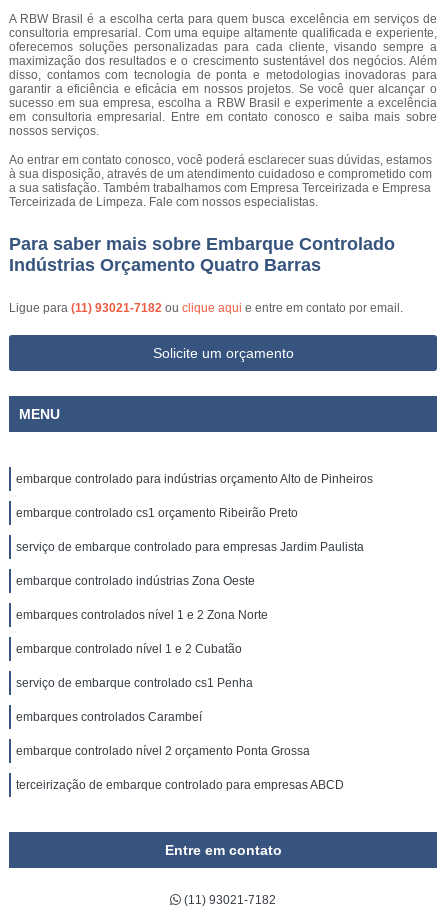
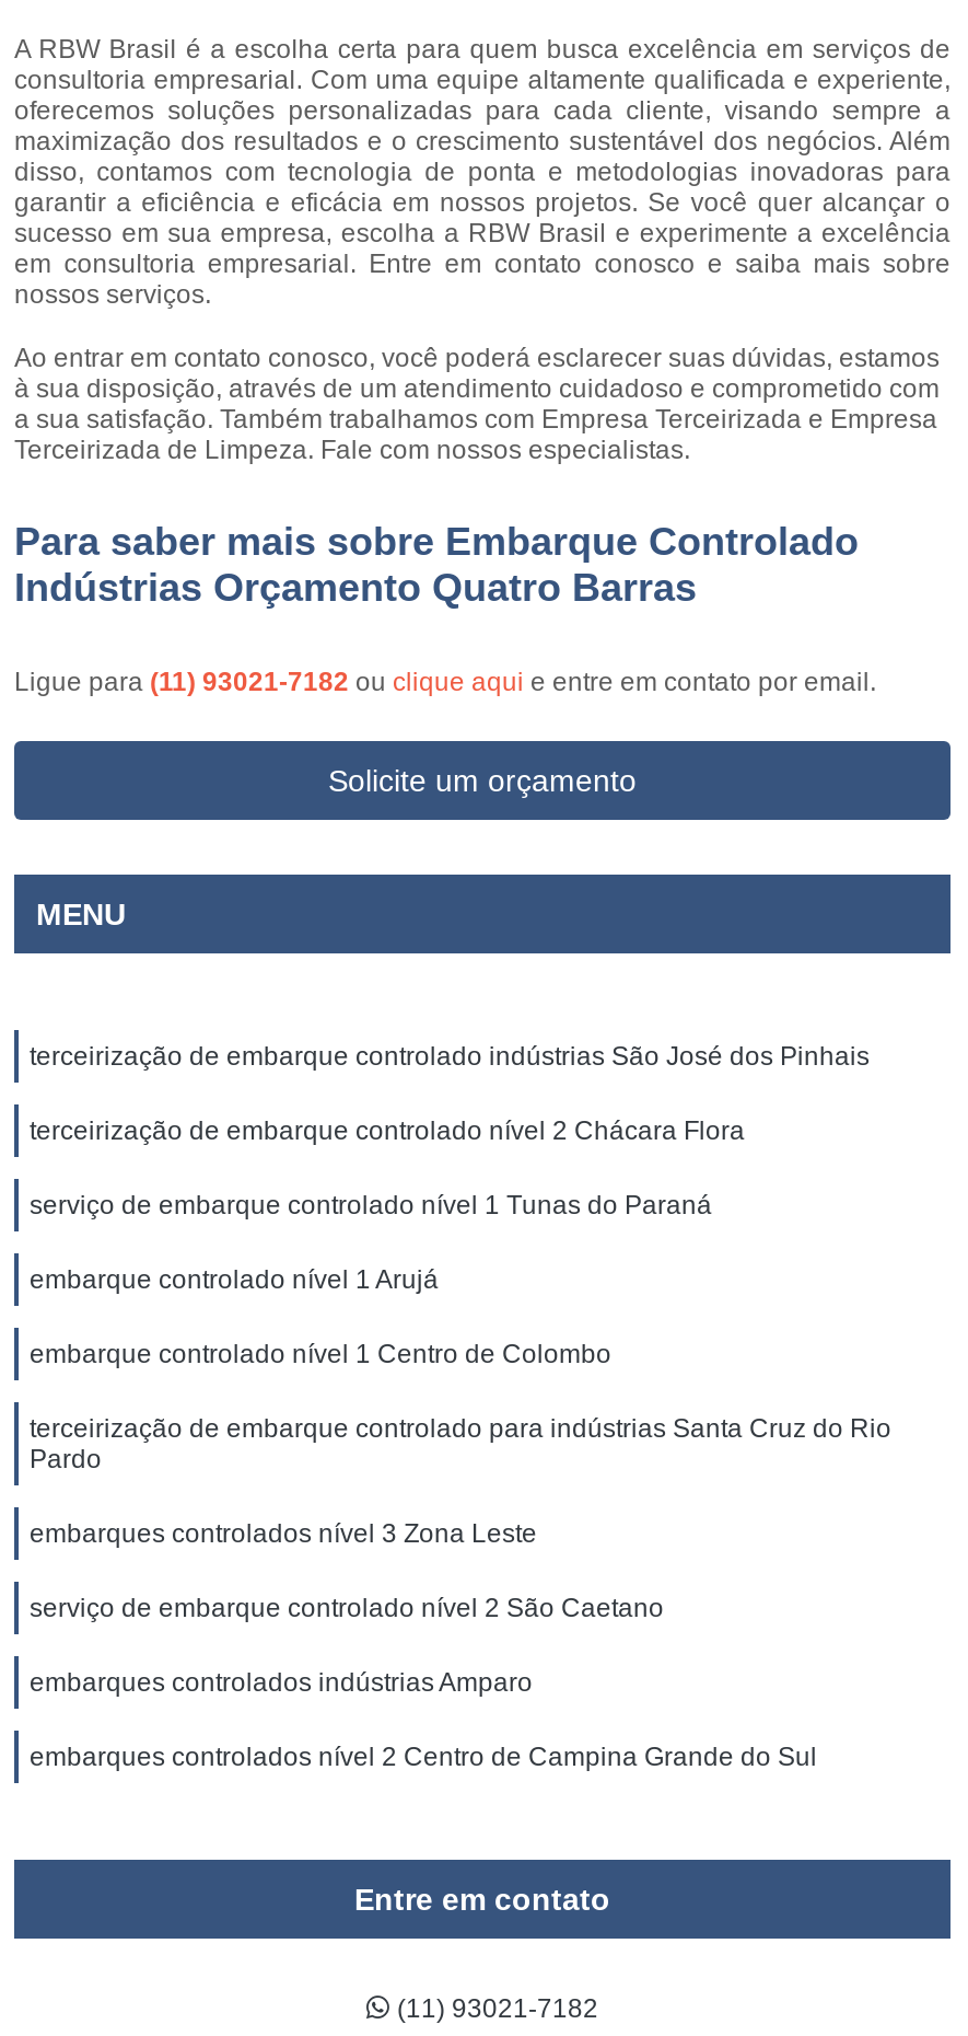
[16,472,373,486] embarque controlado para indústrias orçamento Alto de Pinheiros -> [30,1041,870,1072] terceirização de embarque controlado indústrias São José dos Pinhais
[16,506,298,520] embarque controlado cs1 orçamento Ribeirão Preto -> [30,1115,745,1146] terceirização de embarque controlado nível 2 Chácara Flora
[16,540,364,554] serviço de embarque controlado para empresas Jardim Paulista -> [30,1190,712,1221] serviço de embarque controlado nível 1 Tunas do Paraná
[16,574,255,588] embarque controlado indústrias Zona Oeste -> [30,1264,439,1295] embarque controlado nível 1 Arujá
[16,608,268,622] embarques controlados nível 1 e 2 Zona Norte -> [30,1339,611,1369] embarque controlado nível 1 Centro de Colombo
[16,642,242,656] embarque controlado nível 1 e 2 Cubatão -> [30,1413,891,1474] terceirização de embarque controlado para indústrias Santa Cruz do Rio | Pardo
[16,676,253,690] serviço de embarque controlado cs1 Penha -> [30,1518,537,1549] embarques controlados nível 3 Zona Leste
[16,710,202,724] embarques controlados Carambeí -> [30,1593,664,1623] serviço de embarque controlado nível 2 São Caetano
[16,744,310,758] embarque controlado nível 2 orçamento Ponta Grossa -> [30,1667,533,1698] embarques controlados indústrias Amparo
[16,778,344,792] terceirização de embarque controlado para empresas ABCD -> [30,1742,817,1772] embarques controlados nível 2 Centro de Campina Grande do Sul

